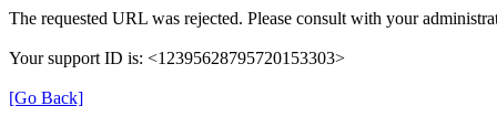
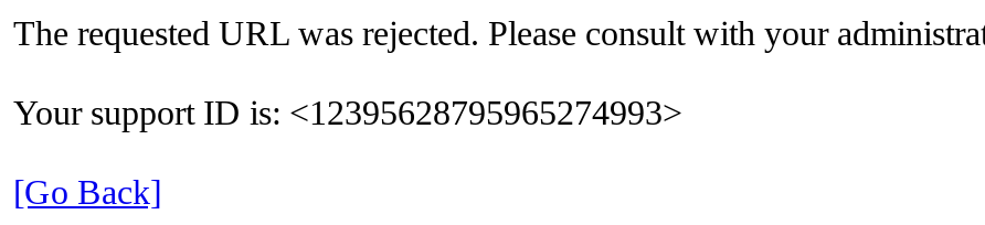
[9,49,345,67] Your support ID is: <12395628795720153303> -> [13,94,682,131] Your support ID is: <12395628795965274993>

